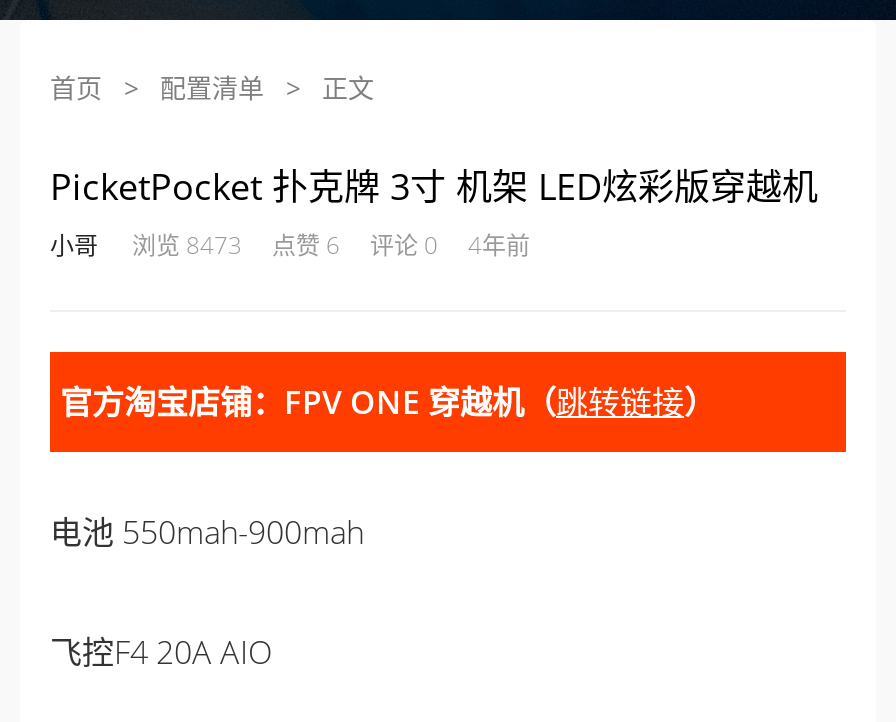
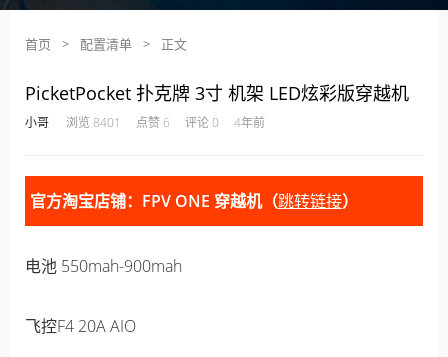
[50,226,530,262] 小哥 · 浏览 8473 · 点赞 6 · 评论 0 · 4年前 -> [25,113,265,131] 小哥 · 浏览 8401 · 点赞 6 · 评论 0 · 4年前

